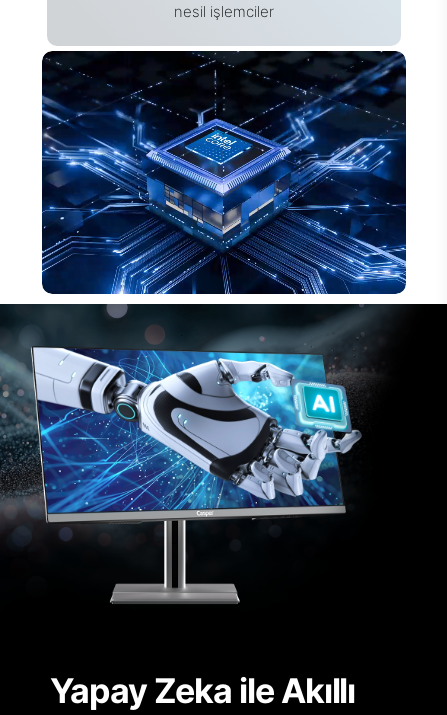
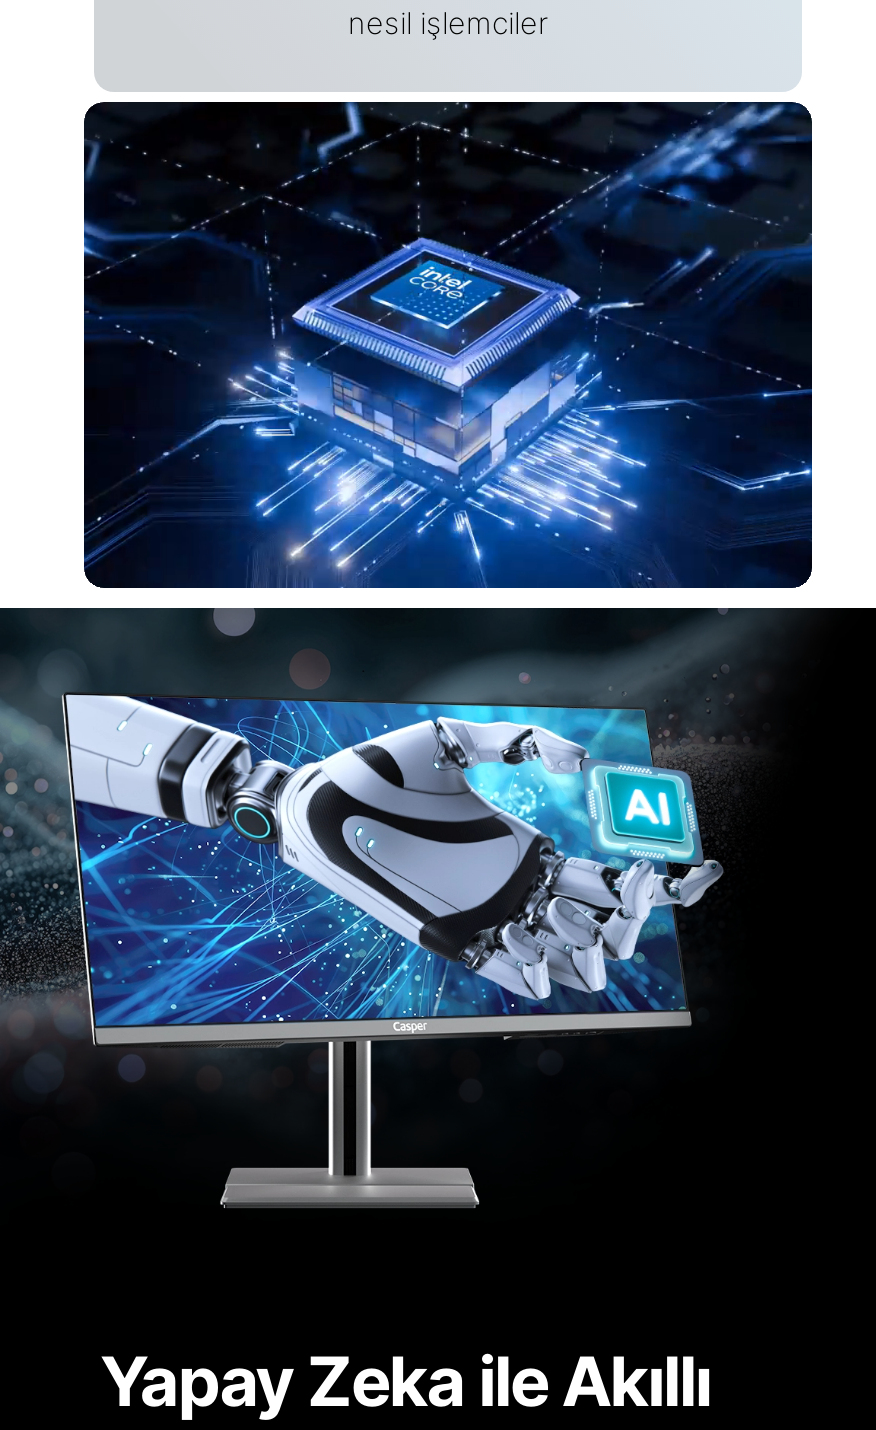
[41,50,407,295] [image] -> [82,100,814,590] [image]

